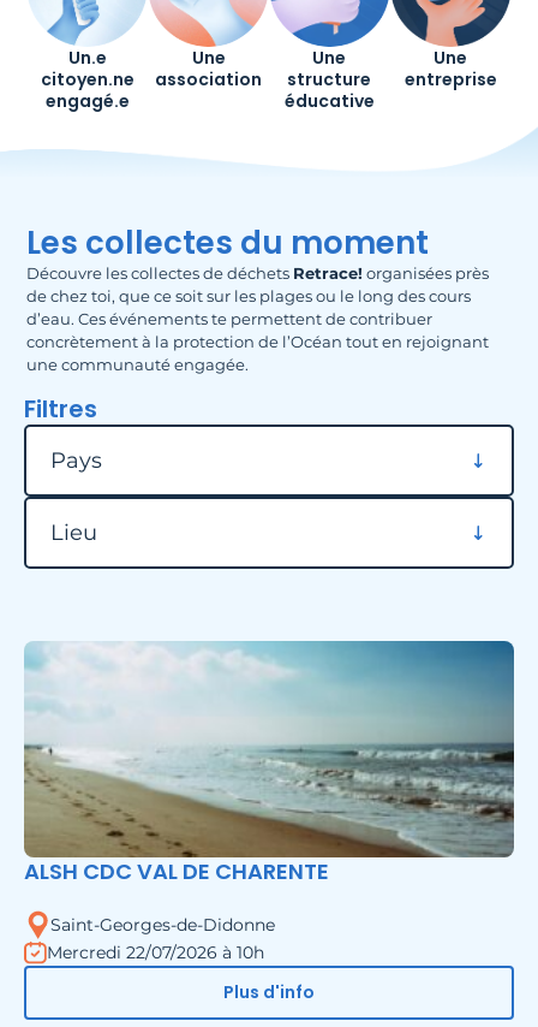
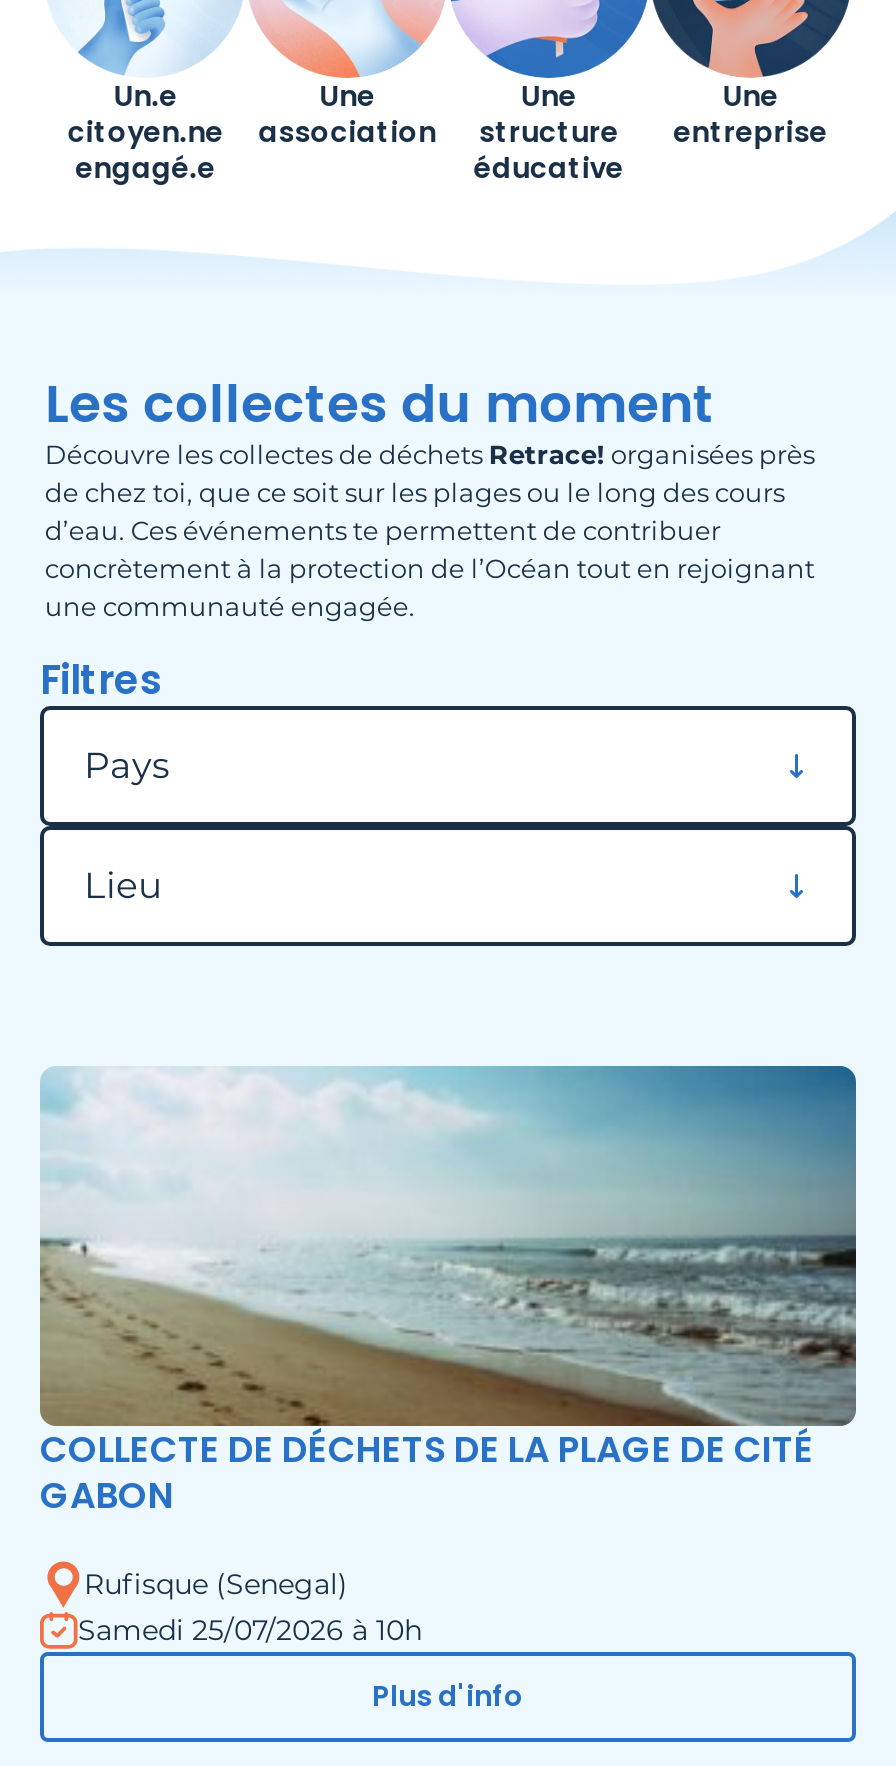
[24,857,329,887] ALSH CDC VAL DE CHARENTE -> [40,1425,814,1521] COLLECTE DE DÉCHETS DE LA PLAGE DE CITÉ | GABON
[47,914,275,964] Saint-Georges-de-Didonne | Mercredi 22/07/2026 à 10h -> [78,1566,422,1649] Rufisque (Senegal) | Samedi 25/07/2026 à 10h

